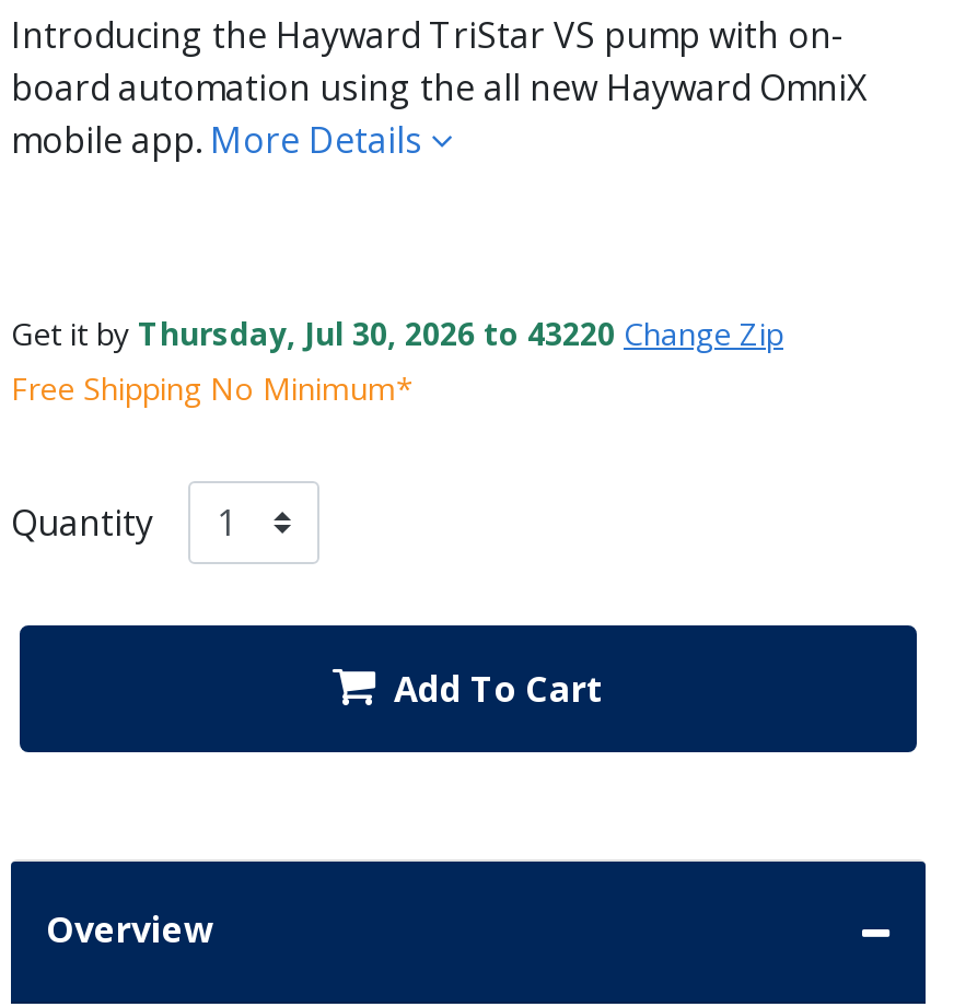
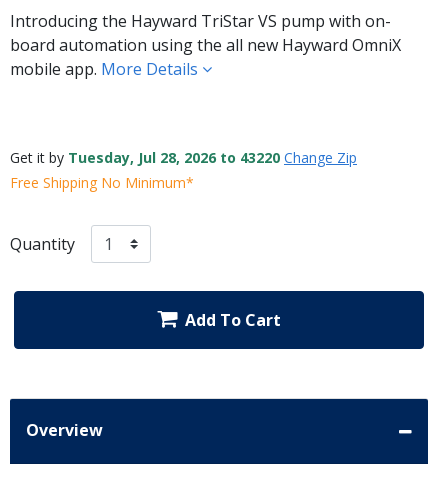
[11,313,783,354] Get it by Thursday, Jul 30, 2026 to 43220 Change Zip -> [10,148,357,167] Get it by Tuesday, Jul 28, 2026 to 43220 Change Zip

